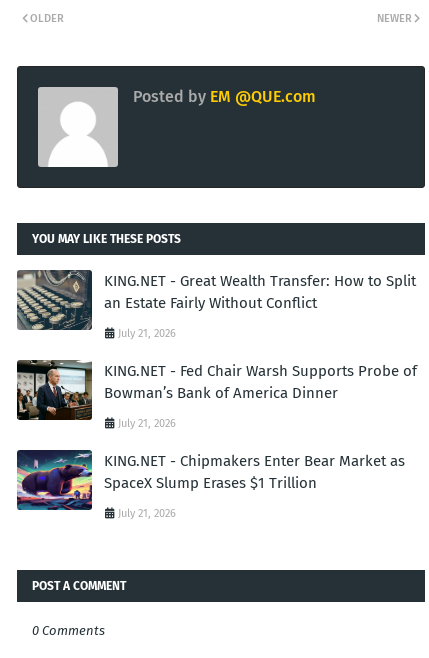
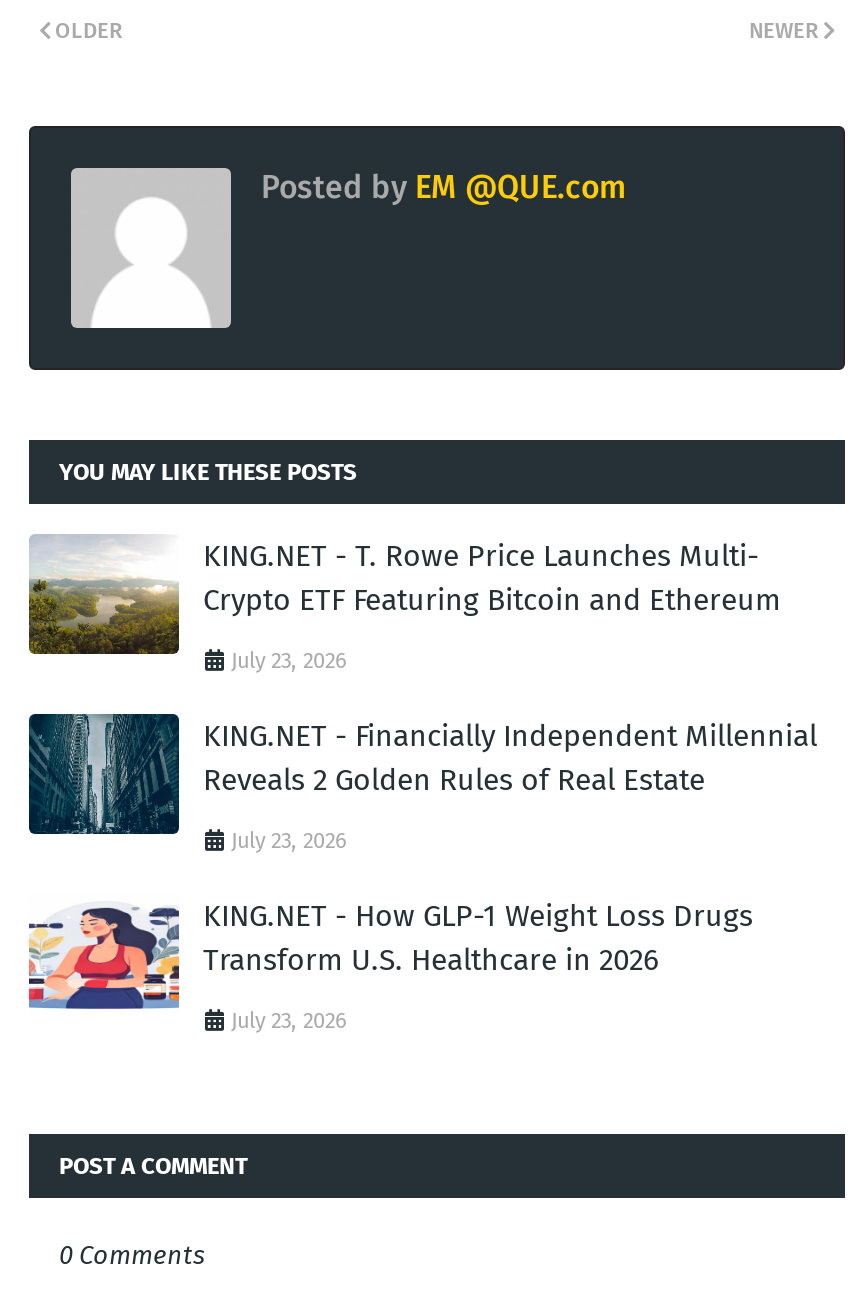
[16,269,416,331] [image] | KING.NET - Great Wealth Transfer: How to Split | an Estate Fairly Without Conflict -> [27,534,781,656] [image] | KING.NET - T. Rowe Price Launches Multi- | Crypto ETF Featuring Bitcoin and Ethereum
[118,327,176,340] July 21, 2026 -> [231,649,347,675] July 23, 2026
[16,359,417,421] [image] | KING.NET - Fed Chair Warsh Supports Probe of | Bowman’s Bank of America Dinner -> [27,712,817,836] [image] | KING.NET - Financially Independent Millennial | Reveals 2 Golden Rules of Real Estate
[118,417,176,430] July 21, 2026 -> [231,829,347,855] July 23, 2026
[16,449,405,511] [image] | KING.NET - Chipmakers Enter Bear Market as | SpaceX Slump Erases $1 Trillion -> [27,894,753,1014] [image] | KING.NET - How GLP-1 Weight Loss Drugs | Transform U.S. Healthcare in 2026
[118,507,176,520] July 21, 2026 -> [231,1009,347,1035] July 23, 2026

